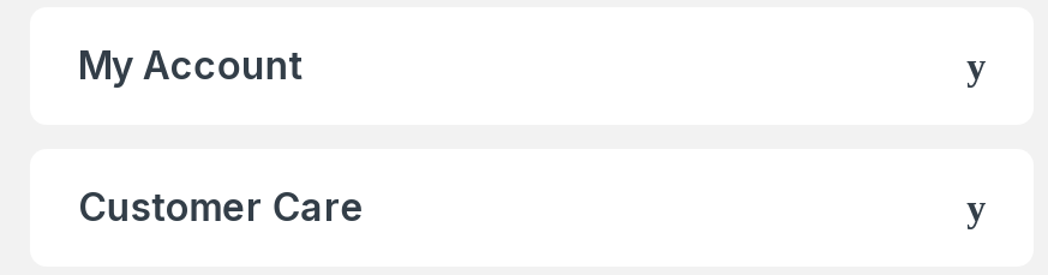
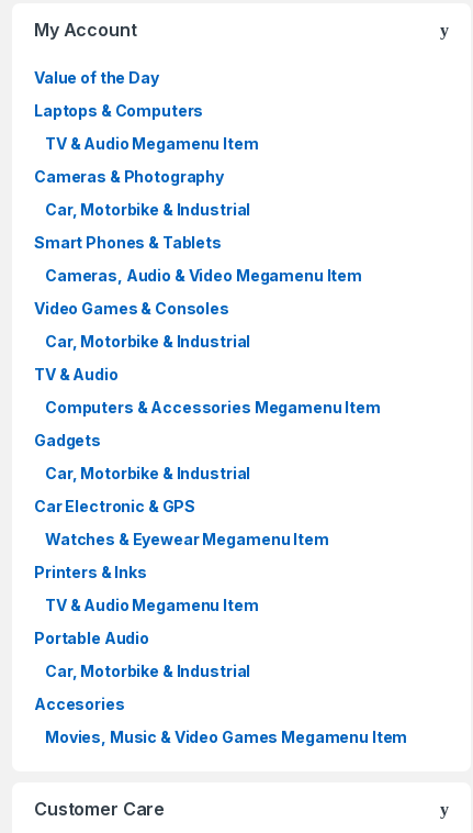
none -> [34,68,407,746] Value of the Day | Laptops & Computers | TV & Audio Megamenu Item | Cameras & Photography | Car, Motorbike & Industrial | Smart Phones & Tablets | Cameras, Audio & Video Megamenu Item | Video Games & Consoles | Car, Motorbike & Industrial | TV & Audio | Computers & Accessories Megamenu Item | Gadgets | Car, Motorbike & Industrial | Car Electronic & GPS | Watches & Eyewear Megamenu Item | Printers & Inks | TV & Audio Megamenu Item | Portable Audio | Car, Motorbike & Industrial | Accesories | Movies, Music & Video Games Megamenu Item

